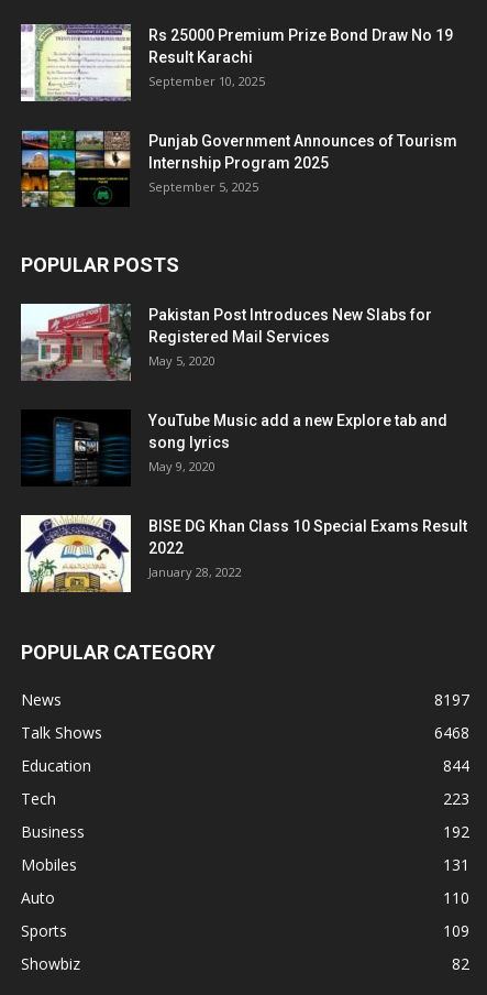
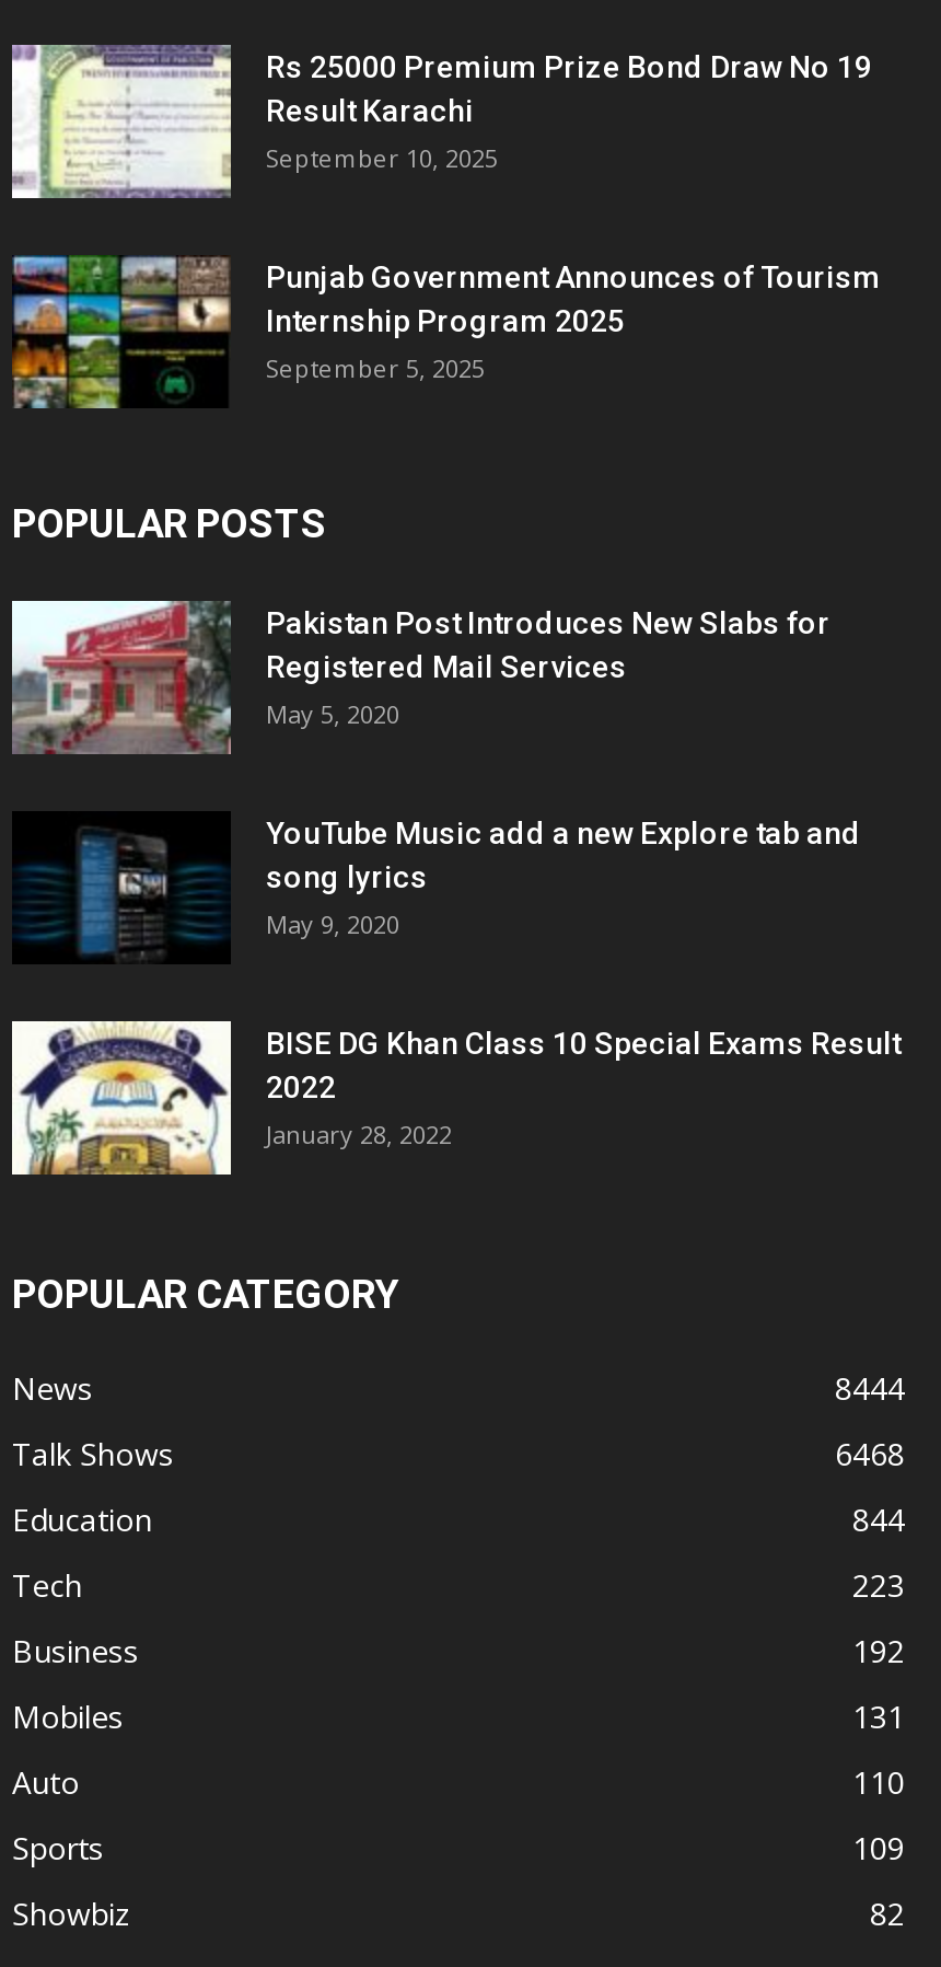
[434,689,469,710] 8197 -> [835,1367,905,1408] 8444

